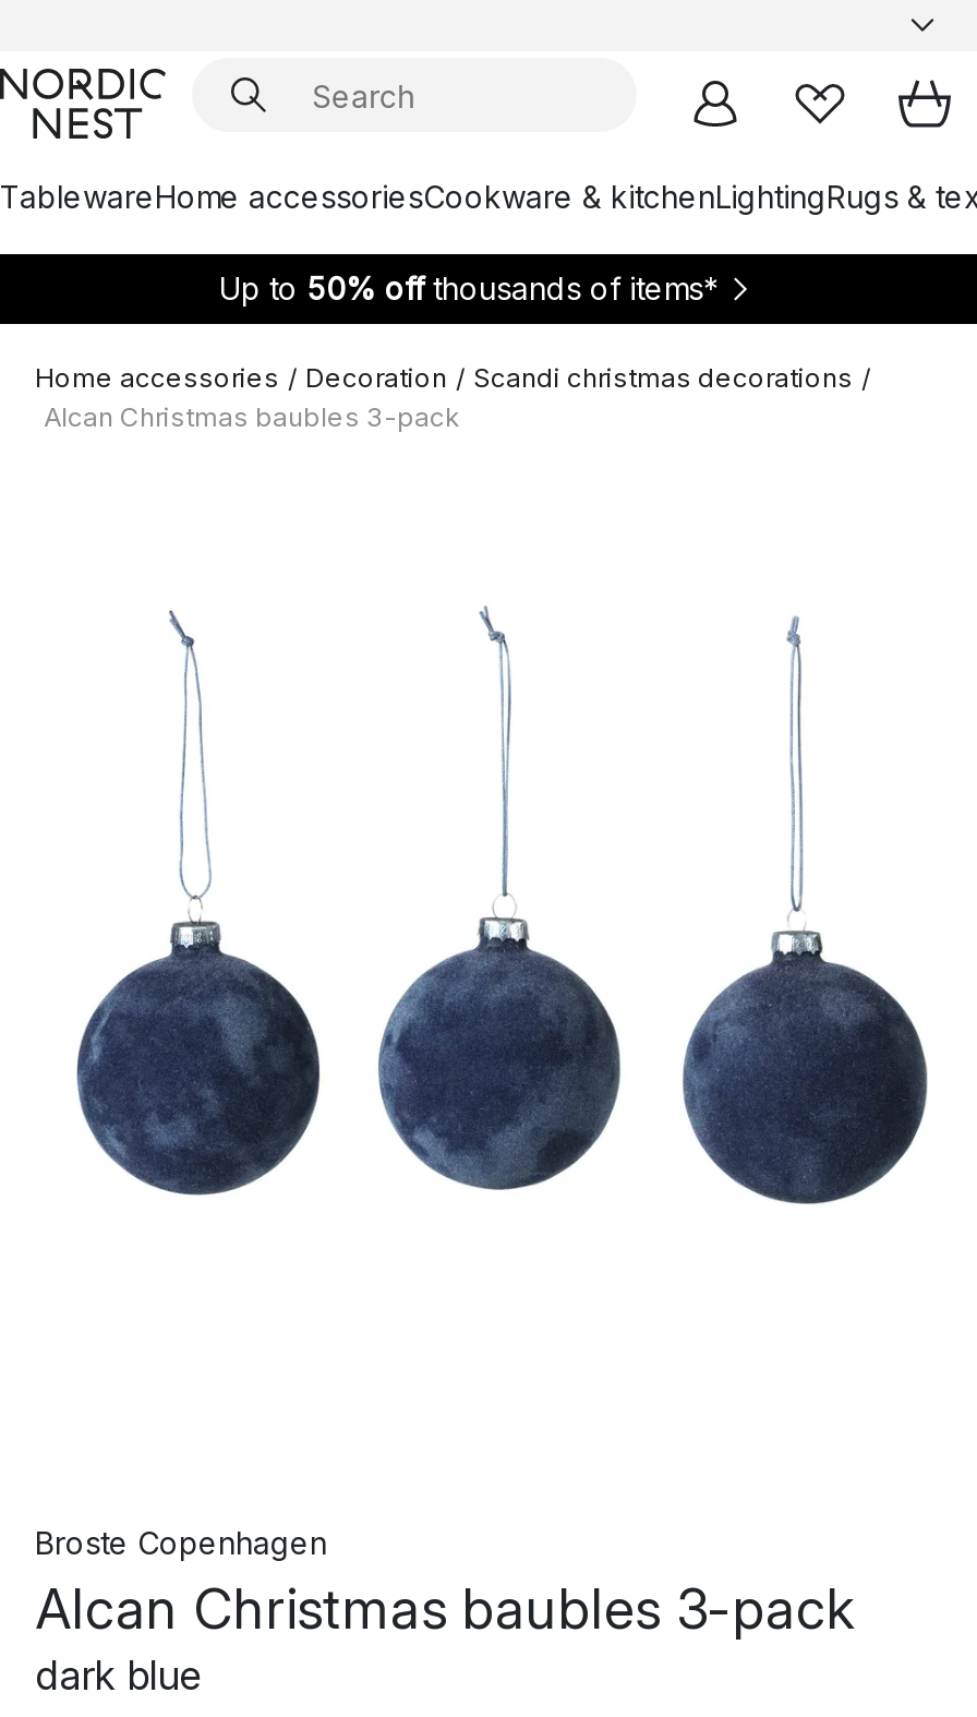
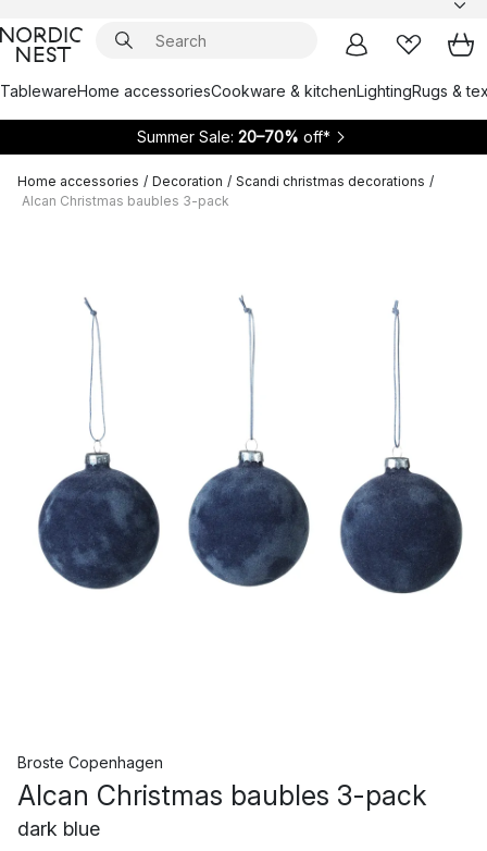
[219,269,719,307] Up to 50% off thousands of items* -> [137,127,330,146] Summer Sale: 20–70% off*

